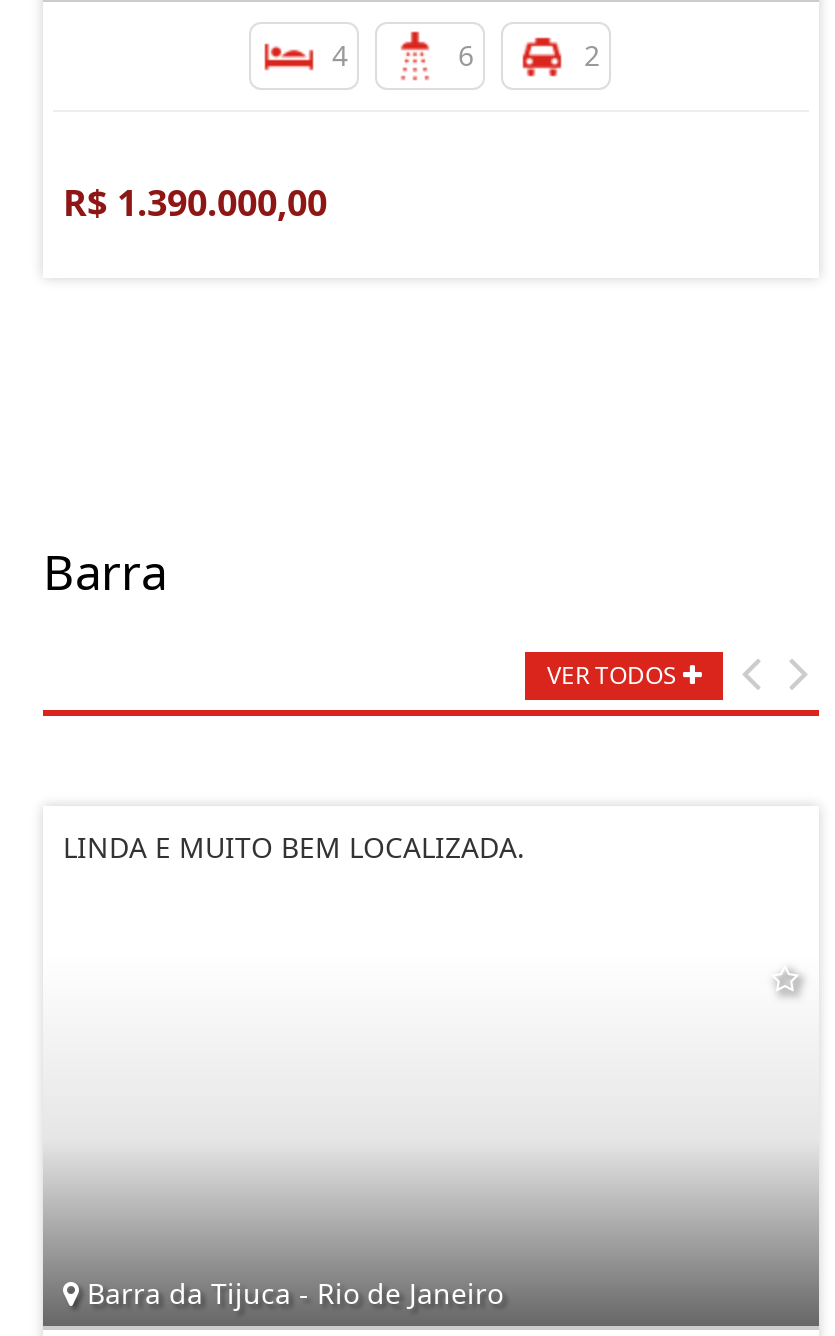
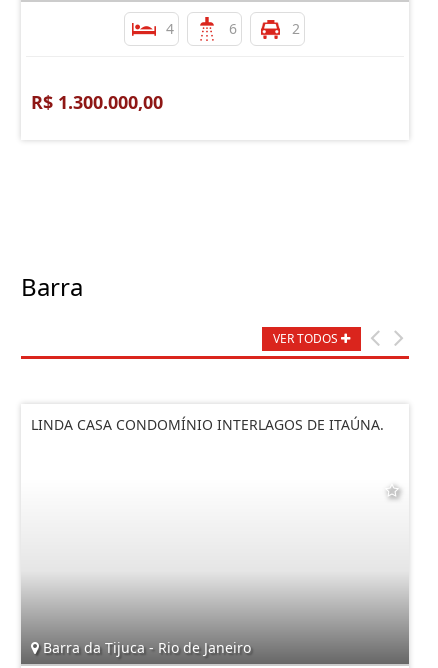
[63,178,327,226] R$ 1.390.000,00 -> [31,90,163,114] R$ 1.300.000,00
[63,828,525,866] LINDA E MUITO BEM LOCALIZADA. -> [31,415,384,434] LINDA CASA CONDOMÍNIO INTERLAGOS DE ITAÚNA.

